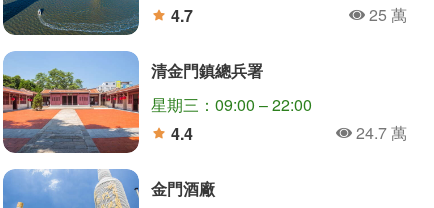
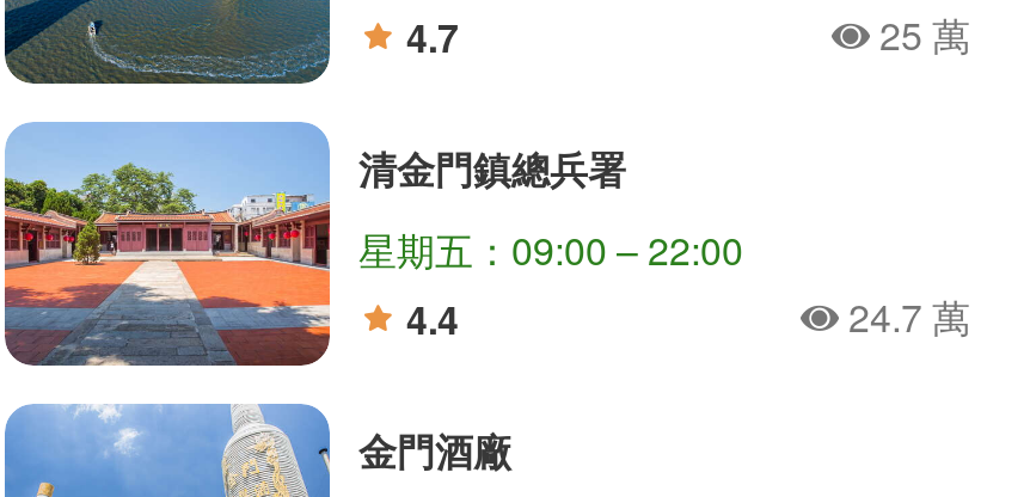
[151,93,312,116] 星期三：09:00 – 22:00 -> [358,222,743,277] 星期五：09:00 – 22:00

